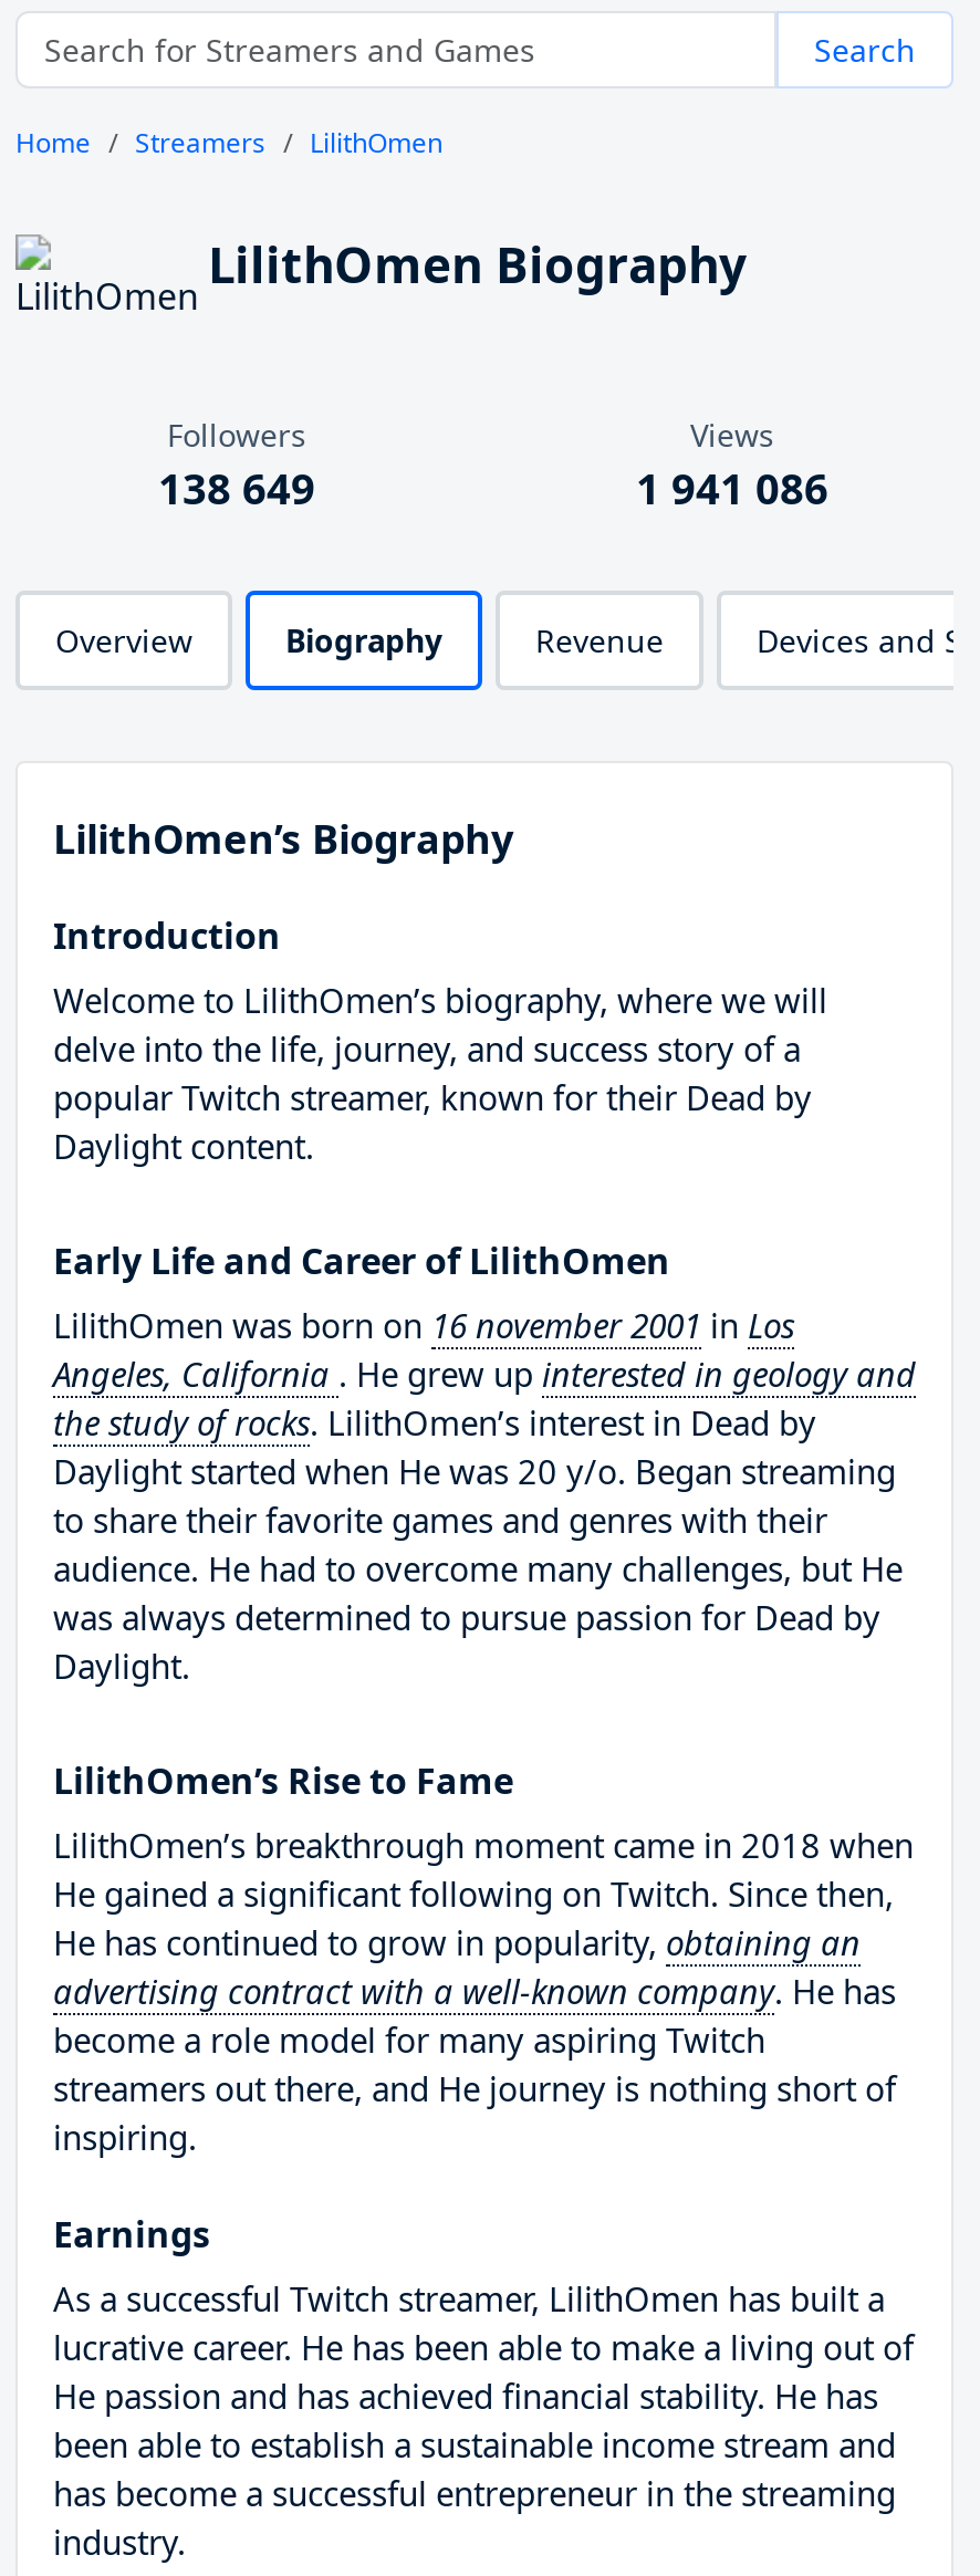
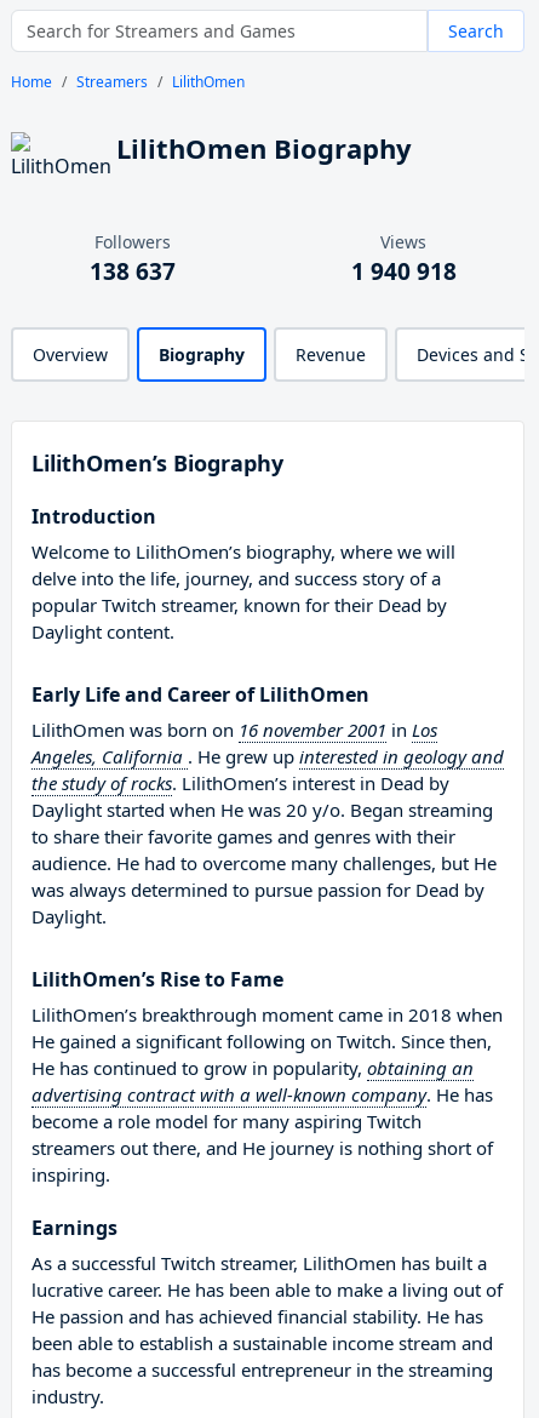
[158,461,315,518] 138 649 -> [89,256,175,287] 138 637
[636,461,828,518] 1 941 086 -> [351,256,456,287] 1 940 918

